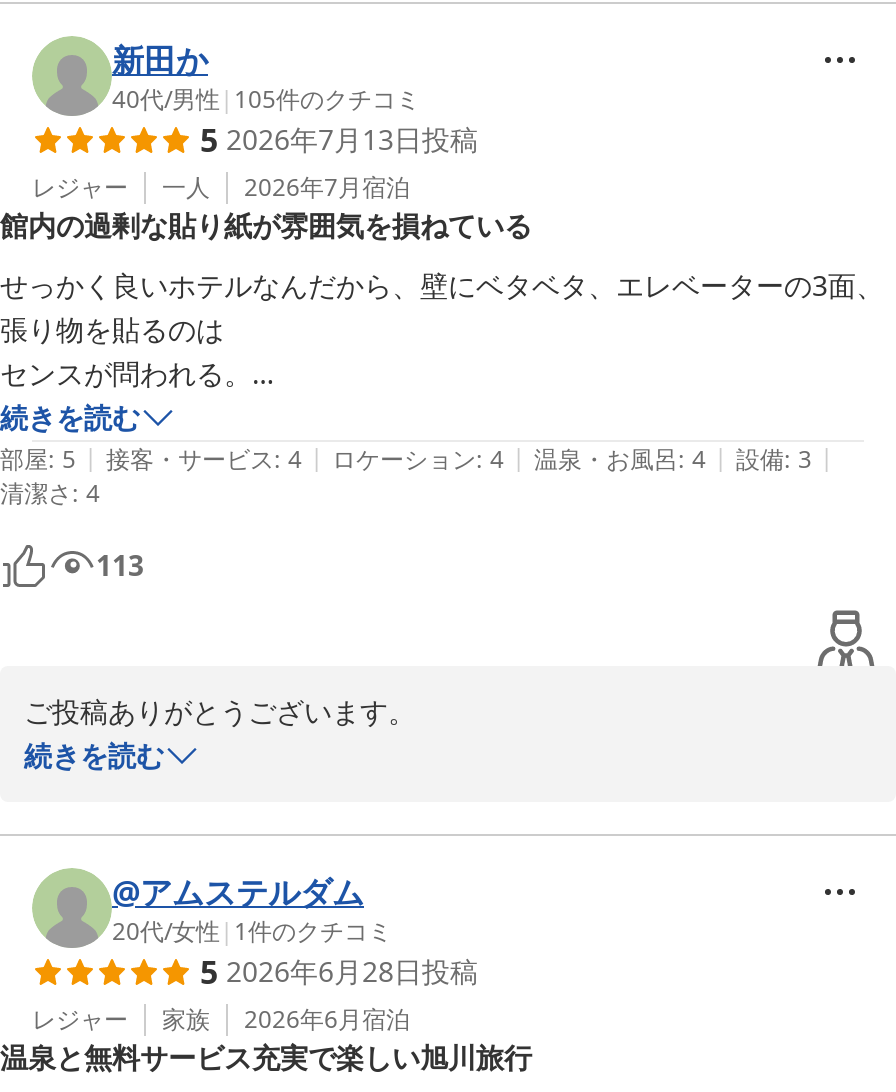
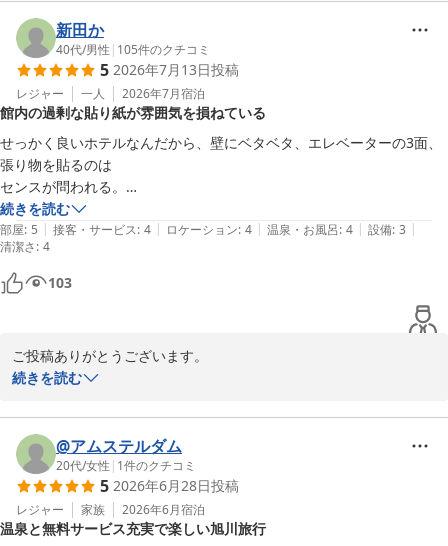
[96,546,144,584] 113 -> [48,273,72,292] 103

